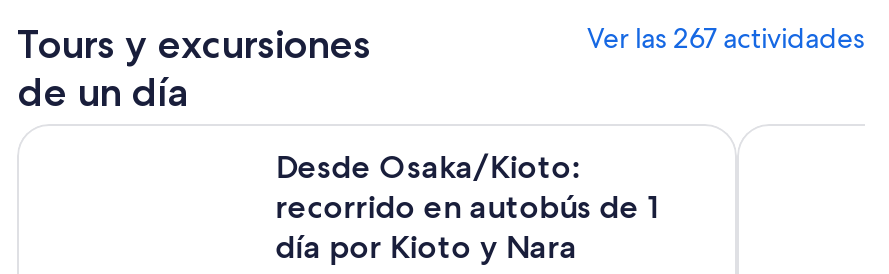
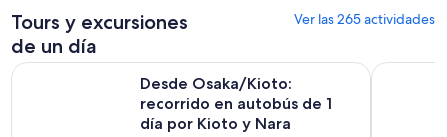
[587,20,865,56] Ver las 267 actividades -> [294,10,435,28] Ver las 265 actividades

